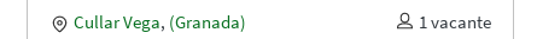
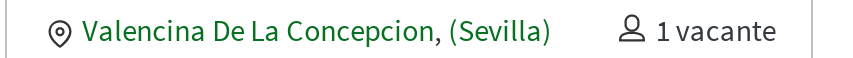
[73,11,246,34] Cullar Vega, (Granada) -> [82,11,552,49] Valencina De La Concepcion, (Sevilla)

